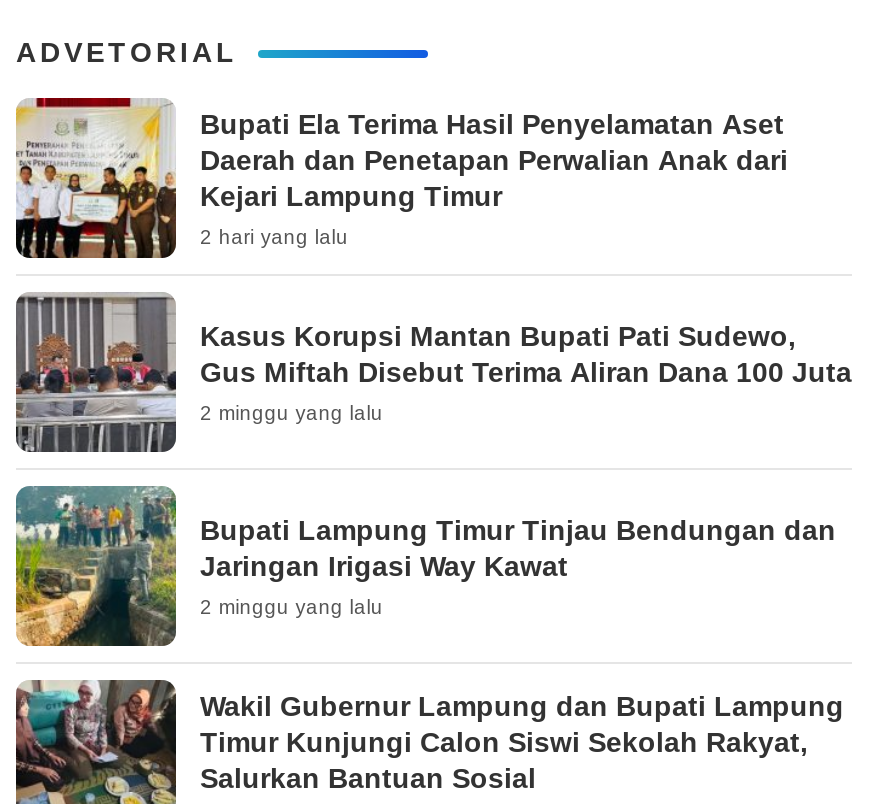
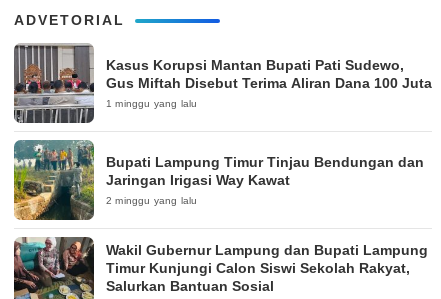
[14,96,788,260] [image] | Bupati Ela Terima Hasil Penyelamatan Aset | Daerah dan Penetapan Perwalian Anak dari | Kejari Lampung Timur | 2 hari yang lalu -> none
[200,402,383,424] 2 minggu yang lalu -> [106,98,198,109] 1 minggu yang lalu

